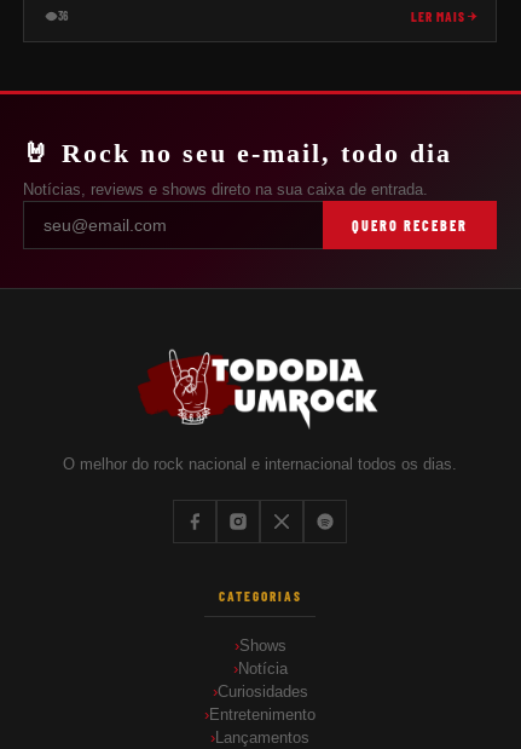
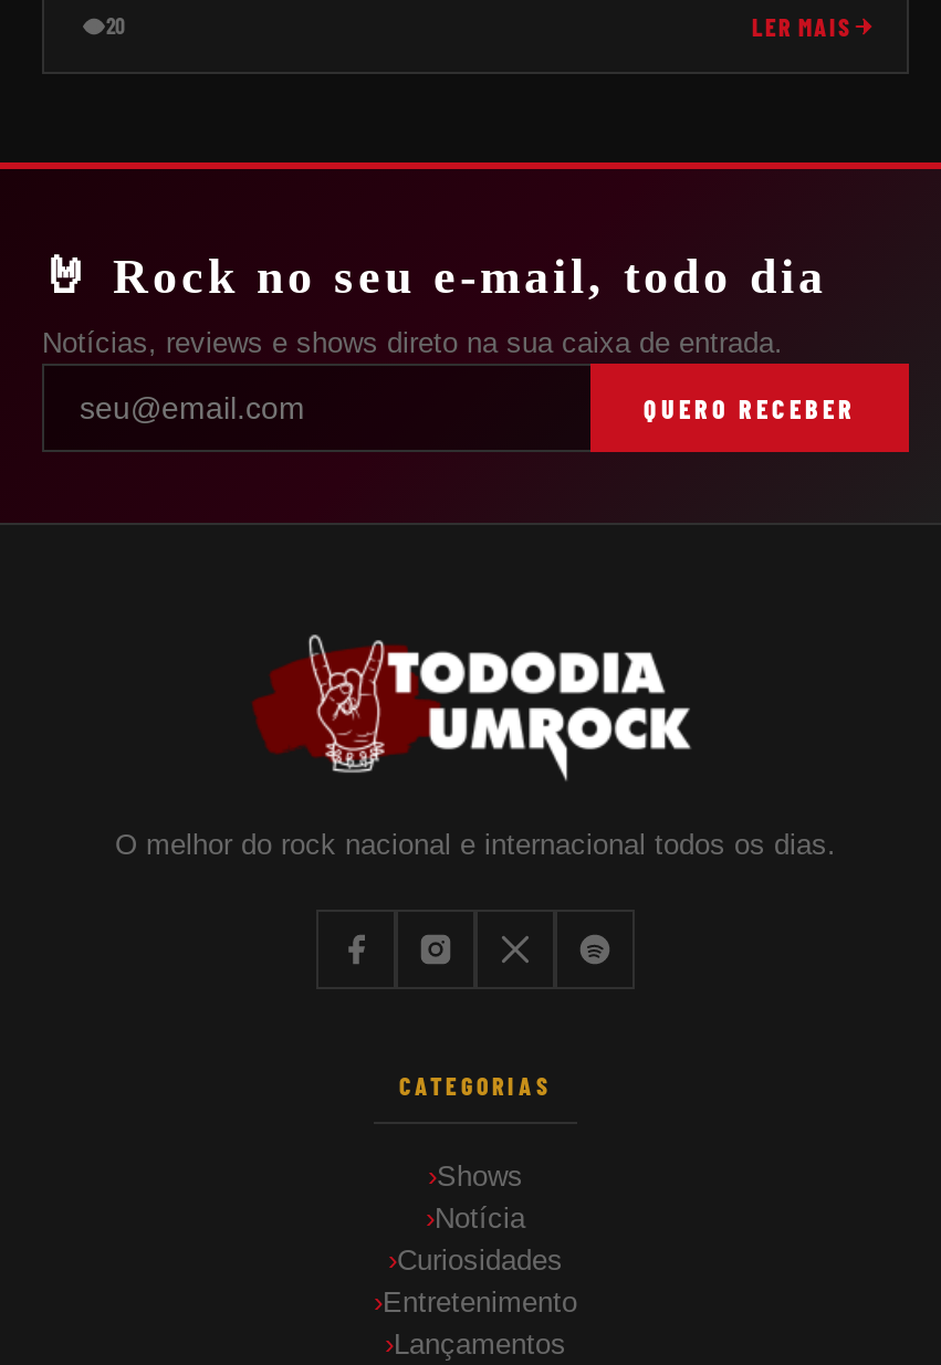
[58,8,68,23] 36 -> [106,12,126,39] 20

